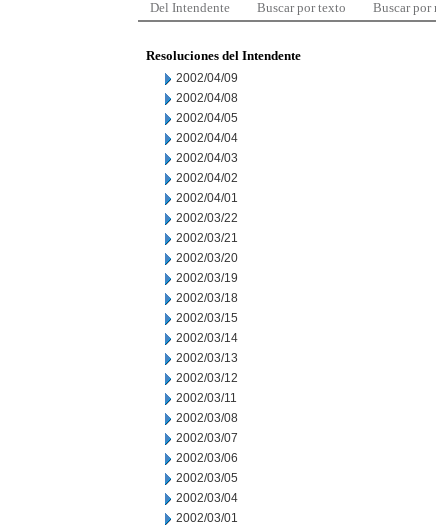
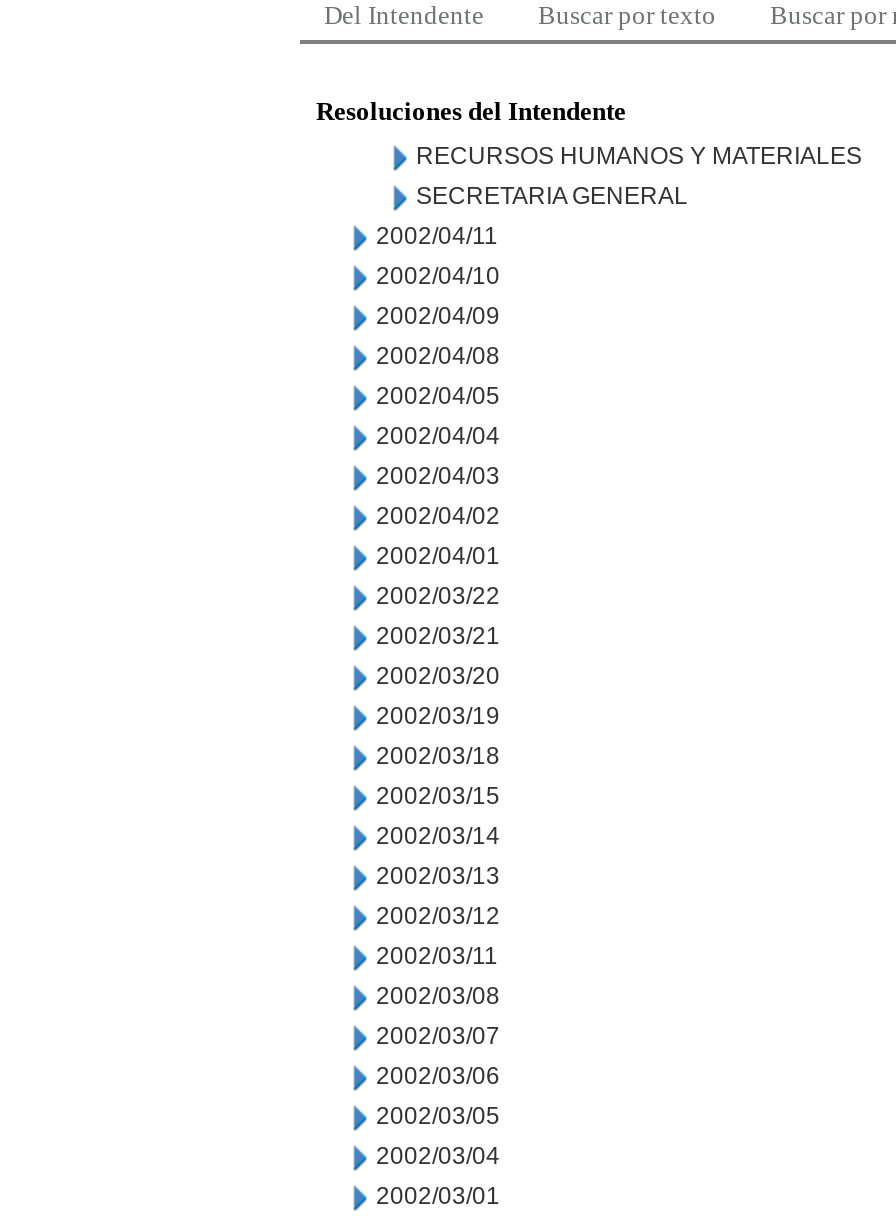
none -> [376,142,862,290] RECURSOS HUMANOS Y MATERIALES | SECRETARIA GENERAL | 2002/04/11 | 2002/04/10

